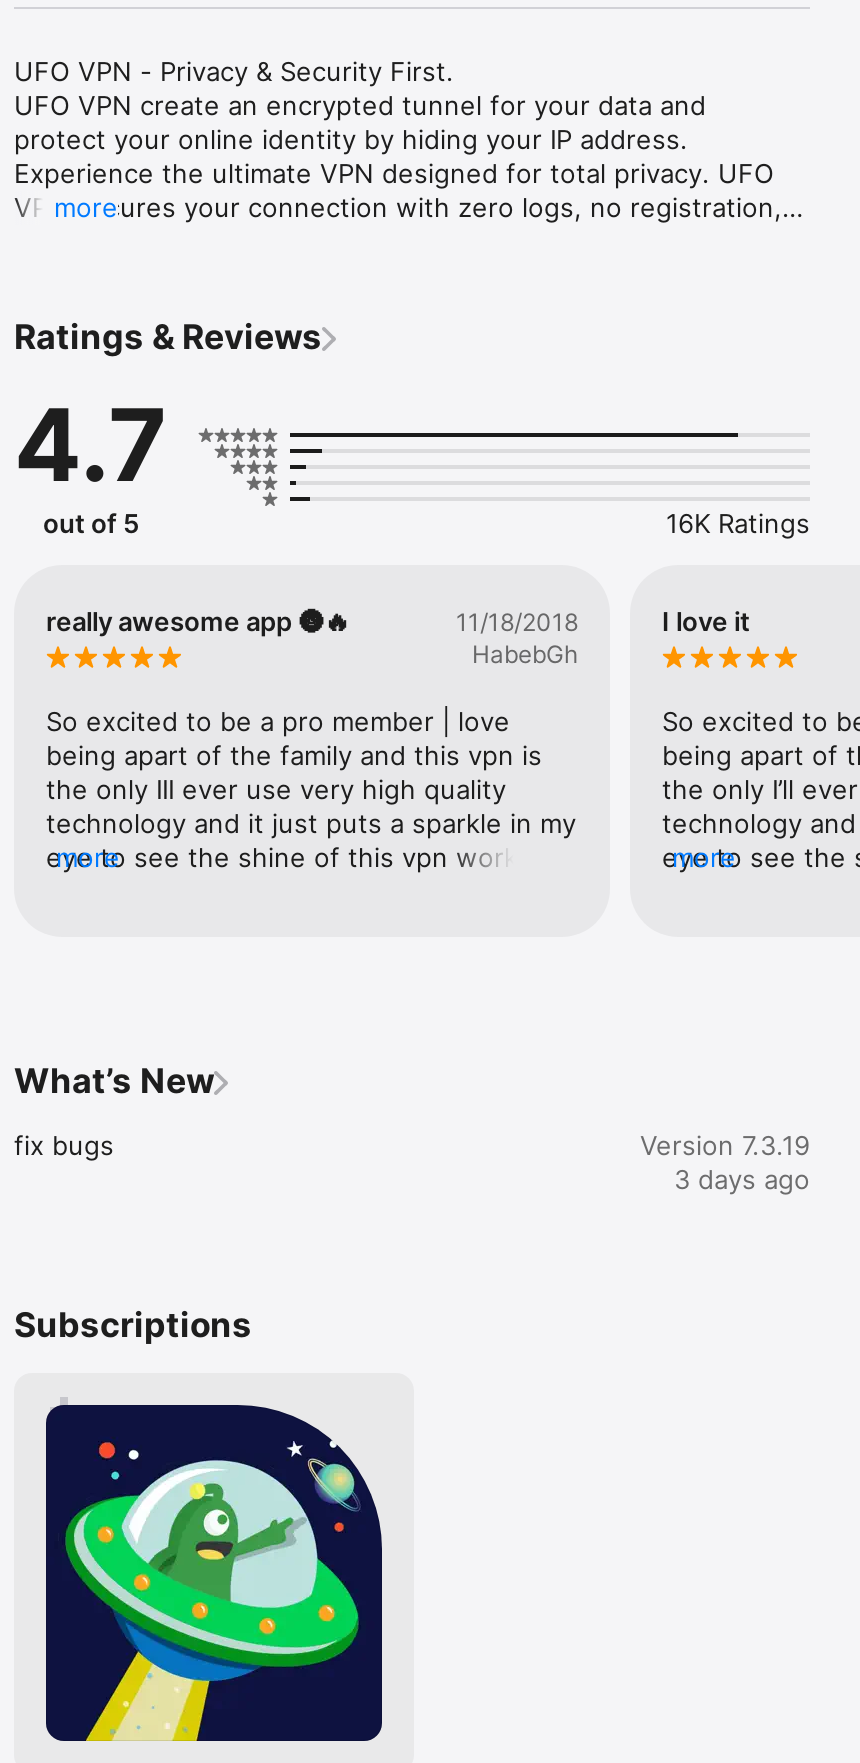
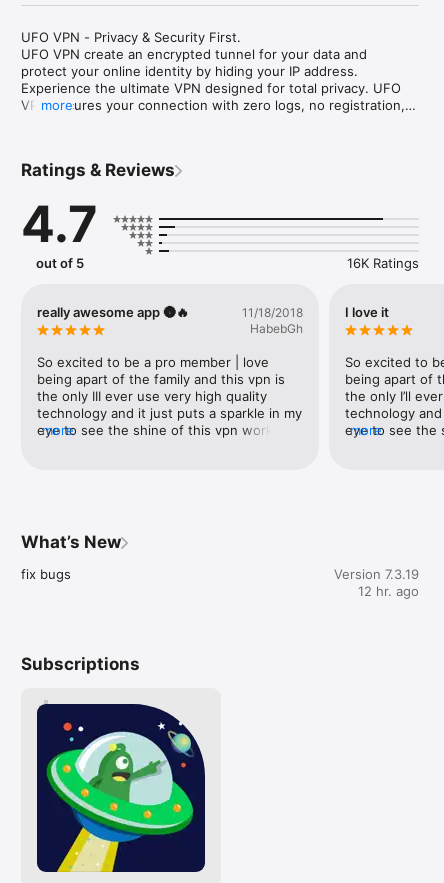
[674,1163,810,1195] 3 days ago -> [358,583,419,599] 12 hr. ago

